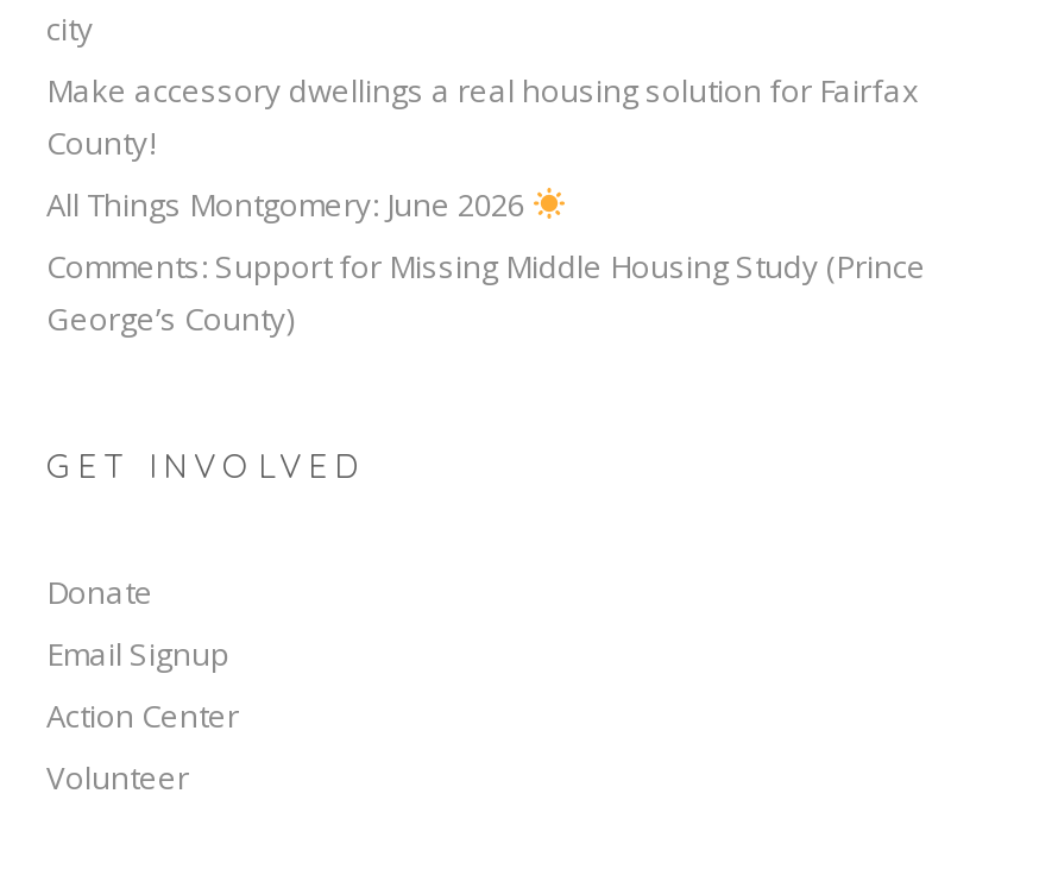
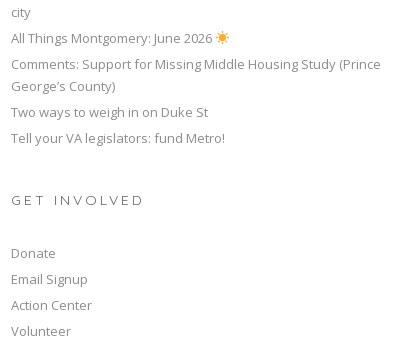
[46,68,919,163] Make accessory dwellings a real housing solution for Fairfax | County! -> none
moved [46,182,926,339] -> [11,29,381,95]: All Things Montgomery: June 2026 | Comments: Support for Missing Middle Housing Study (Prince | George’s County)
none -> [11,103,225,147] Two ways to weigh in on Duke St | Tell your VA legislators: fund Metro!

